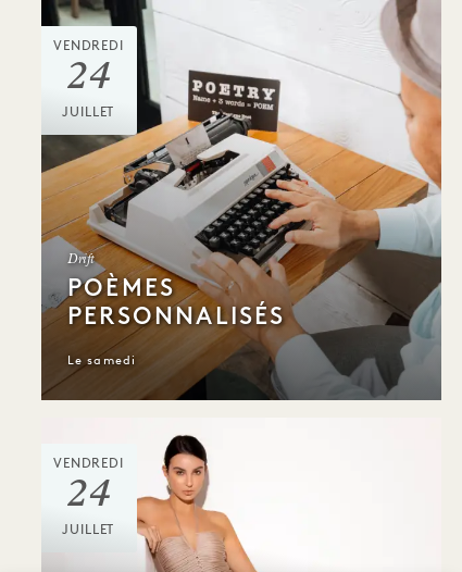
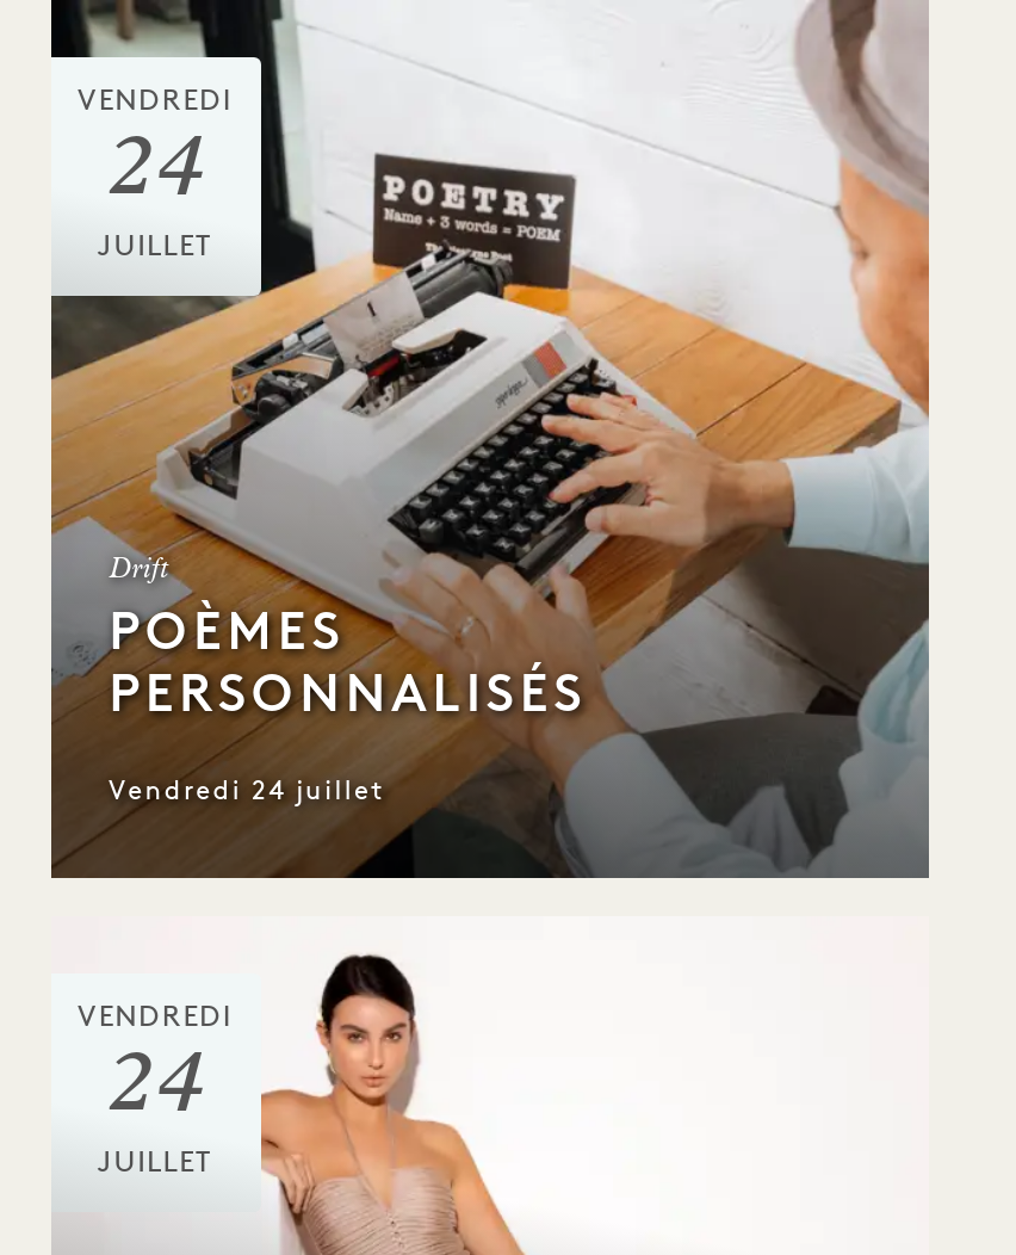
[67,356,136,368] Le samedi -> [109,780,386,806] Vendredi 24 juillet

